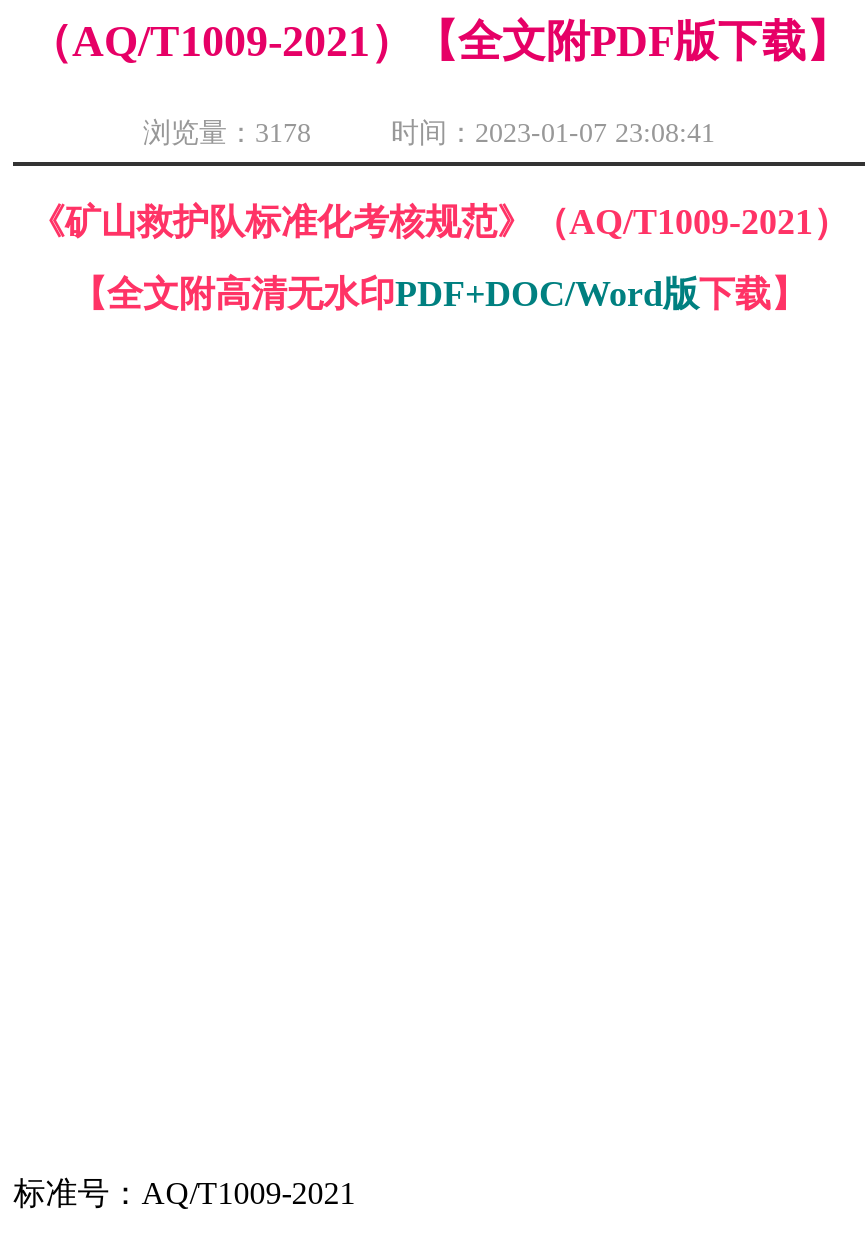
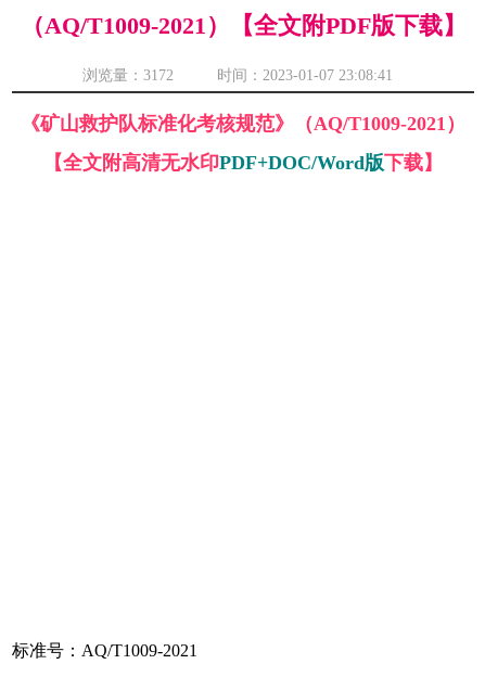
[143,118,715,148] 浏览量：3178 时间：2023-01-07 23:08:41 -> [82,67,393,84] 浏览量：3172 时间：2023-01-07 23:08:41

